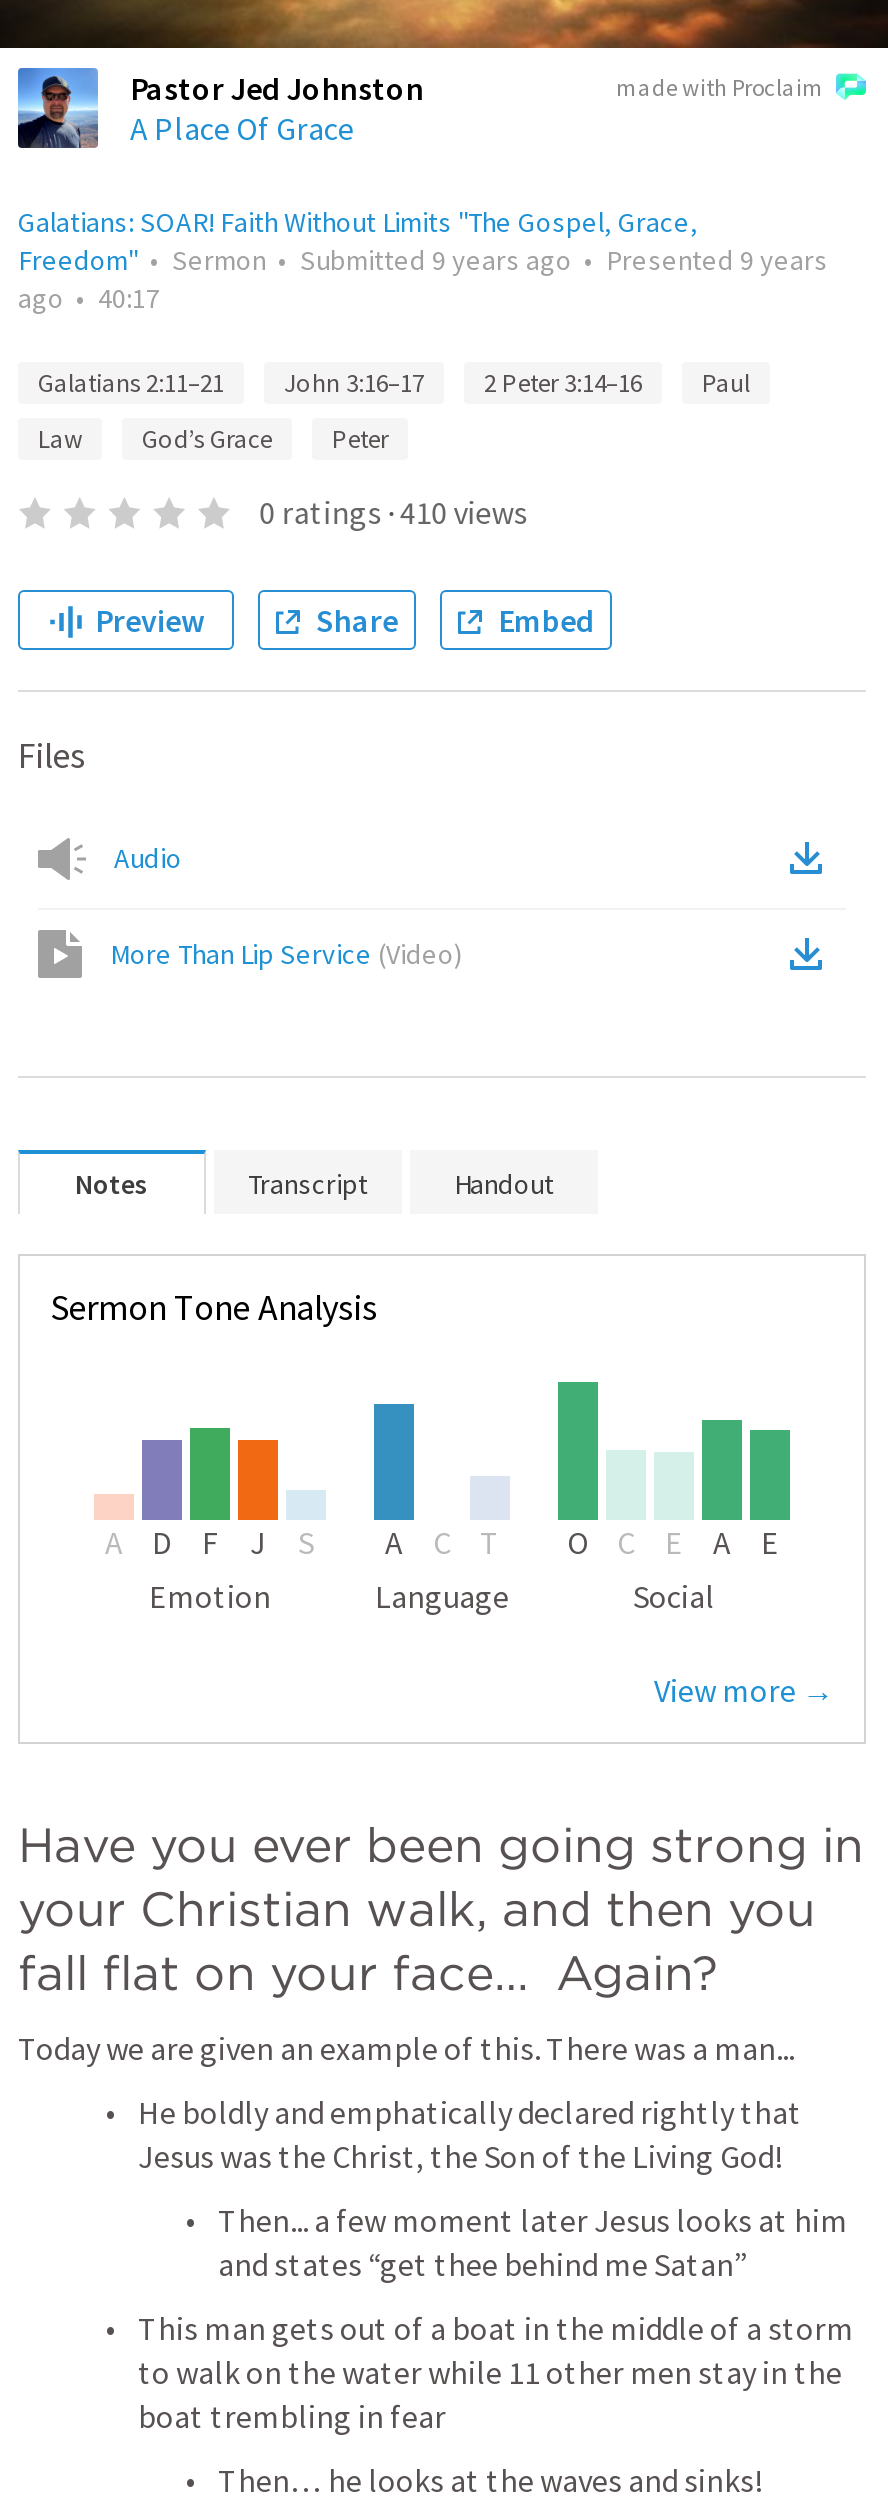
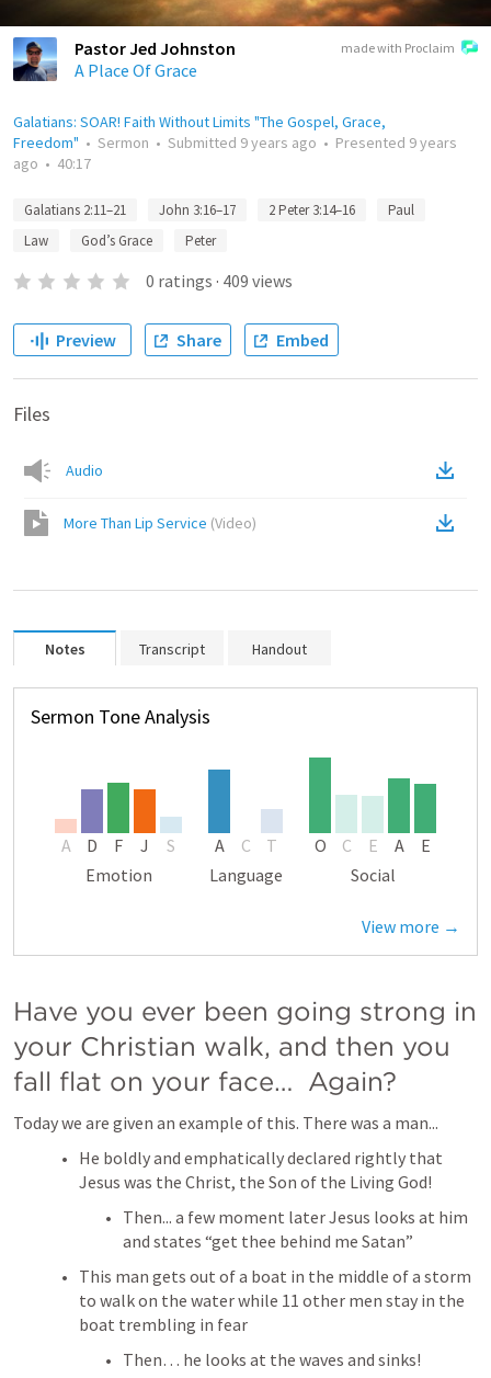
[259,492,527,532] 0 ratings · 410 views -> [145,270,292,292] 0 ratings · 409 views

